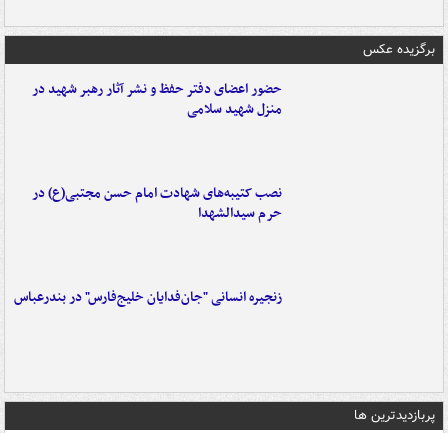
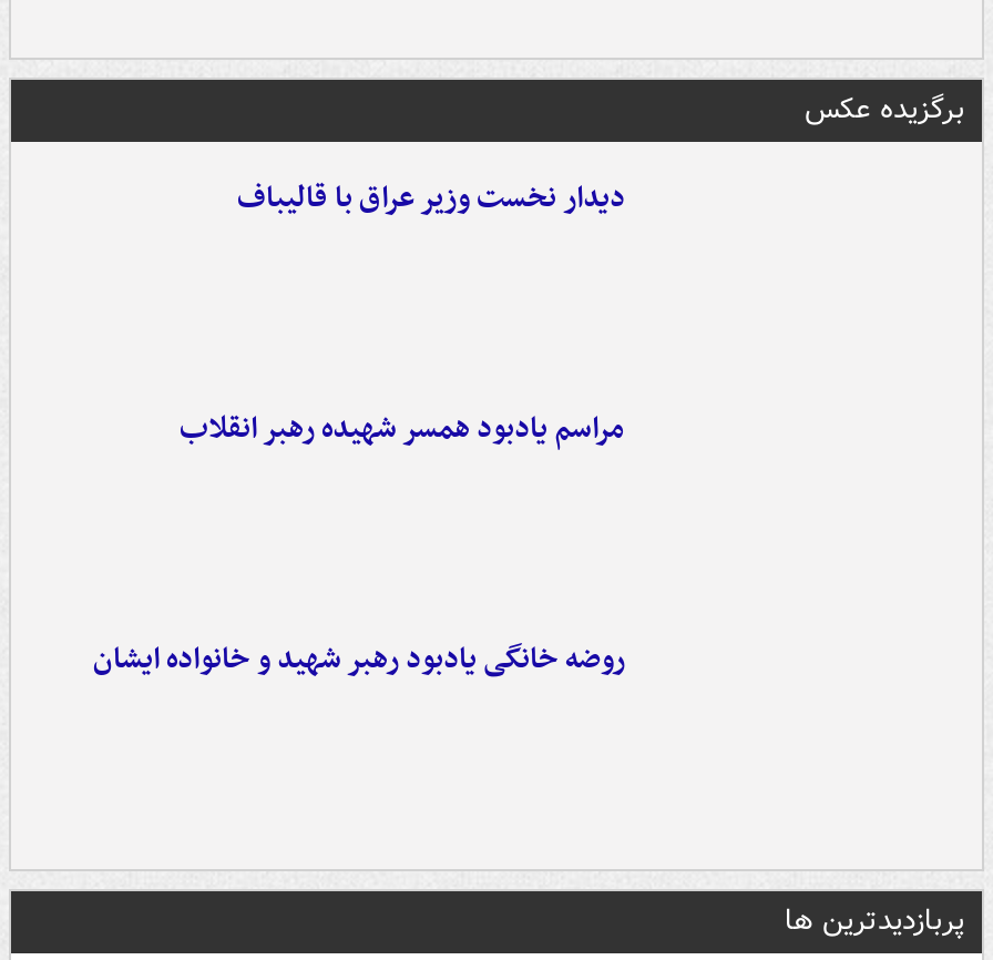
[32,77,282,120] حضور اعضای دفتر حفظ و نشر آثار رهبر شهید در | منزل شهید سلامی -> [237,172,625,223] دیدار نخست وزیر عراق با قالیباف
[32,181,282,224] نصب کتیبه‌های شهادت امام حسن مجتبی(ع) در | حرم سیدالشهدا -> [180,402,625,453] مراسم یادبود همسر شهیده رهبر انقلاب
[14,285,282,308] زنجیره انسانی "جان‌فدایان خلیج‌فارس" در بندرعباس -> [93,633,625,684] روضه خانگی یادبود رهبر شهید و خانواده ایشان

